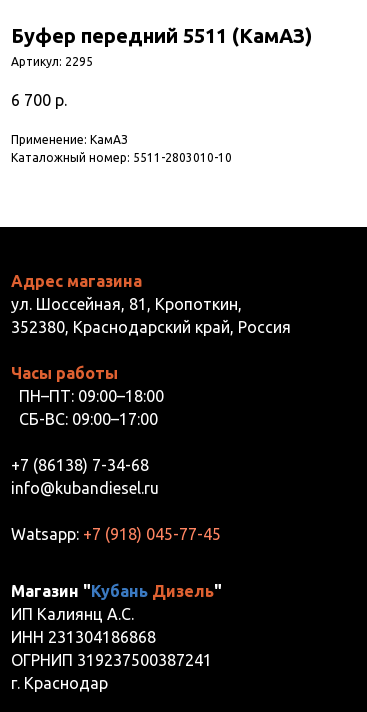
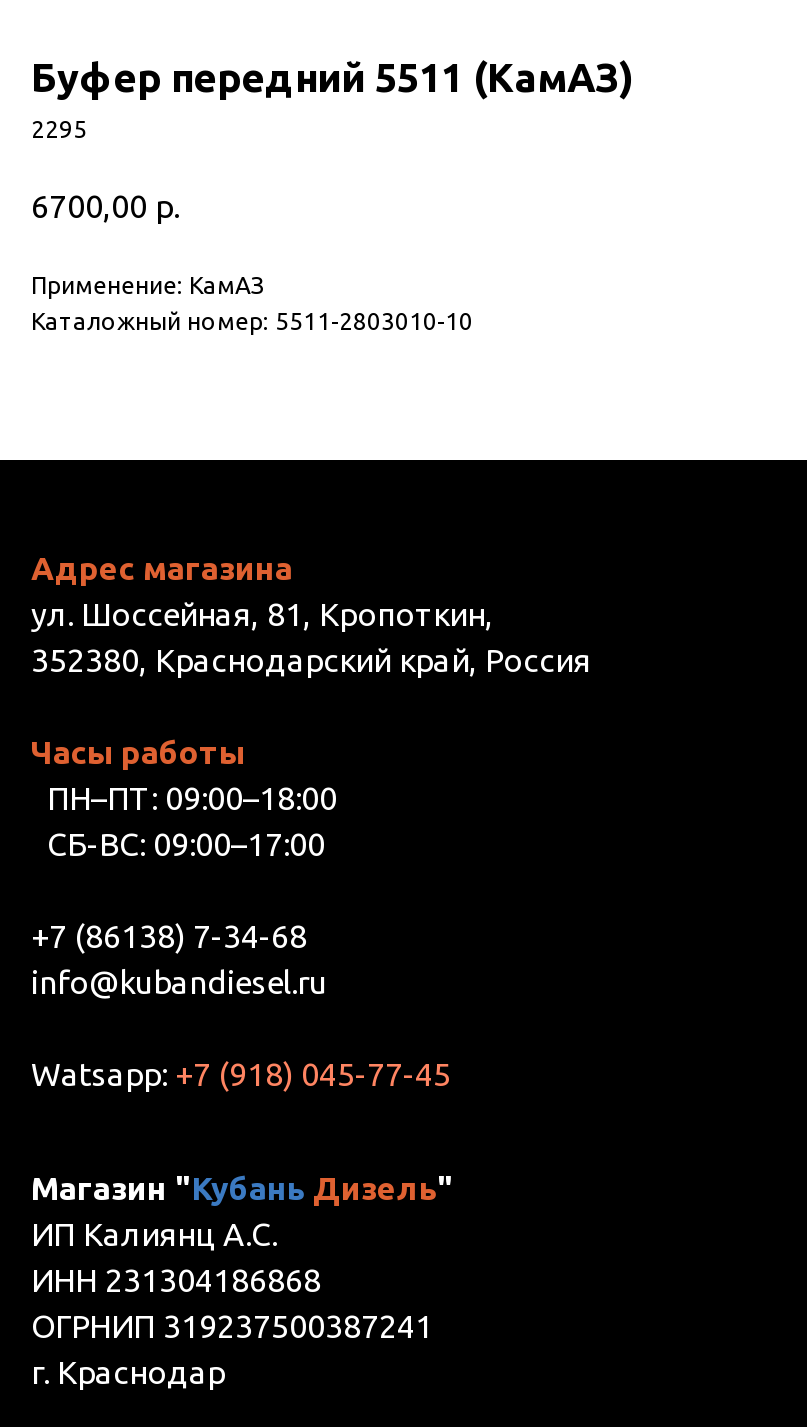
[11,55,93,68] Артикул: 2295 -> [31,116,87,142] 2295
[11,91,67,109] 6 700 р. -> [31,188,179,224] 6700,00 р.

